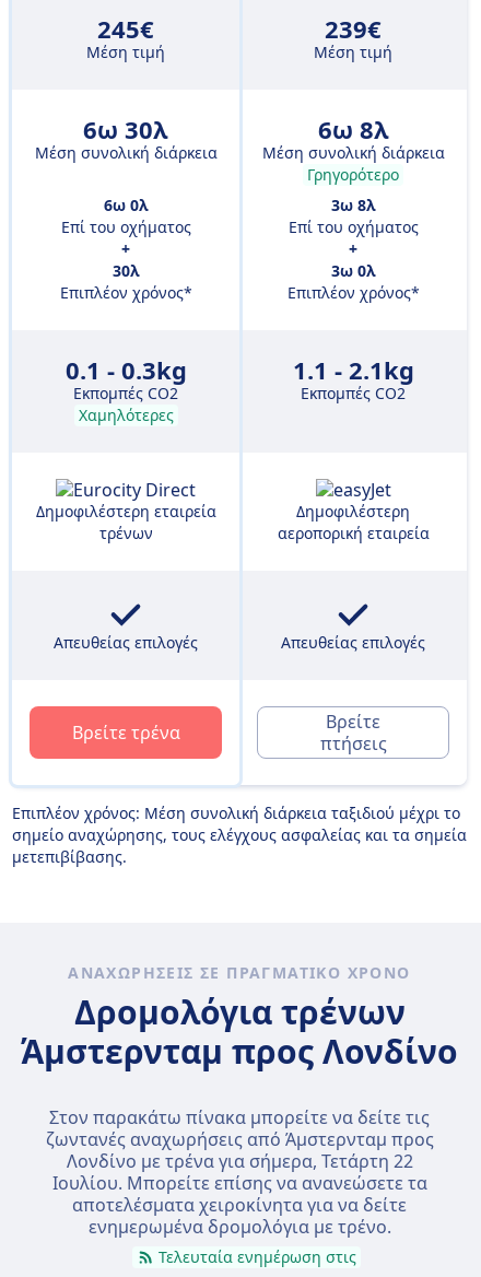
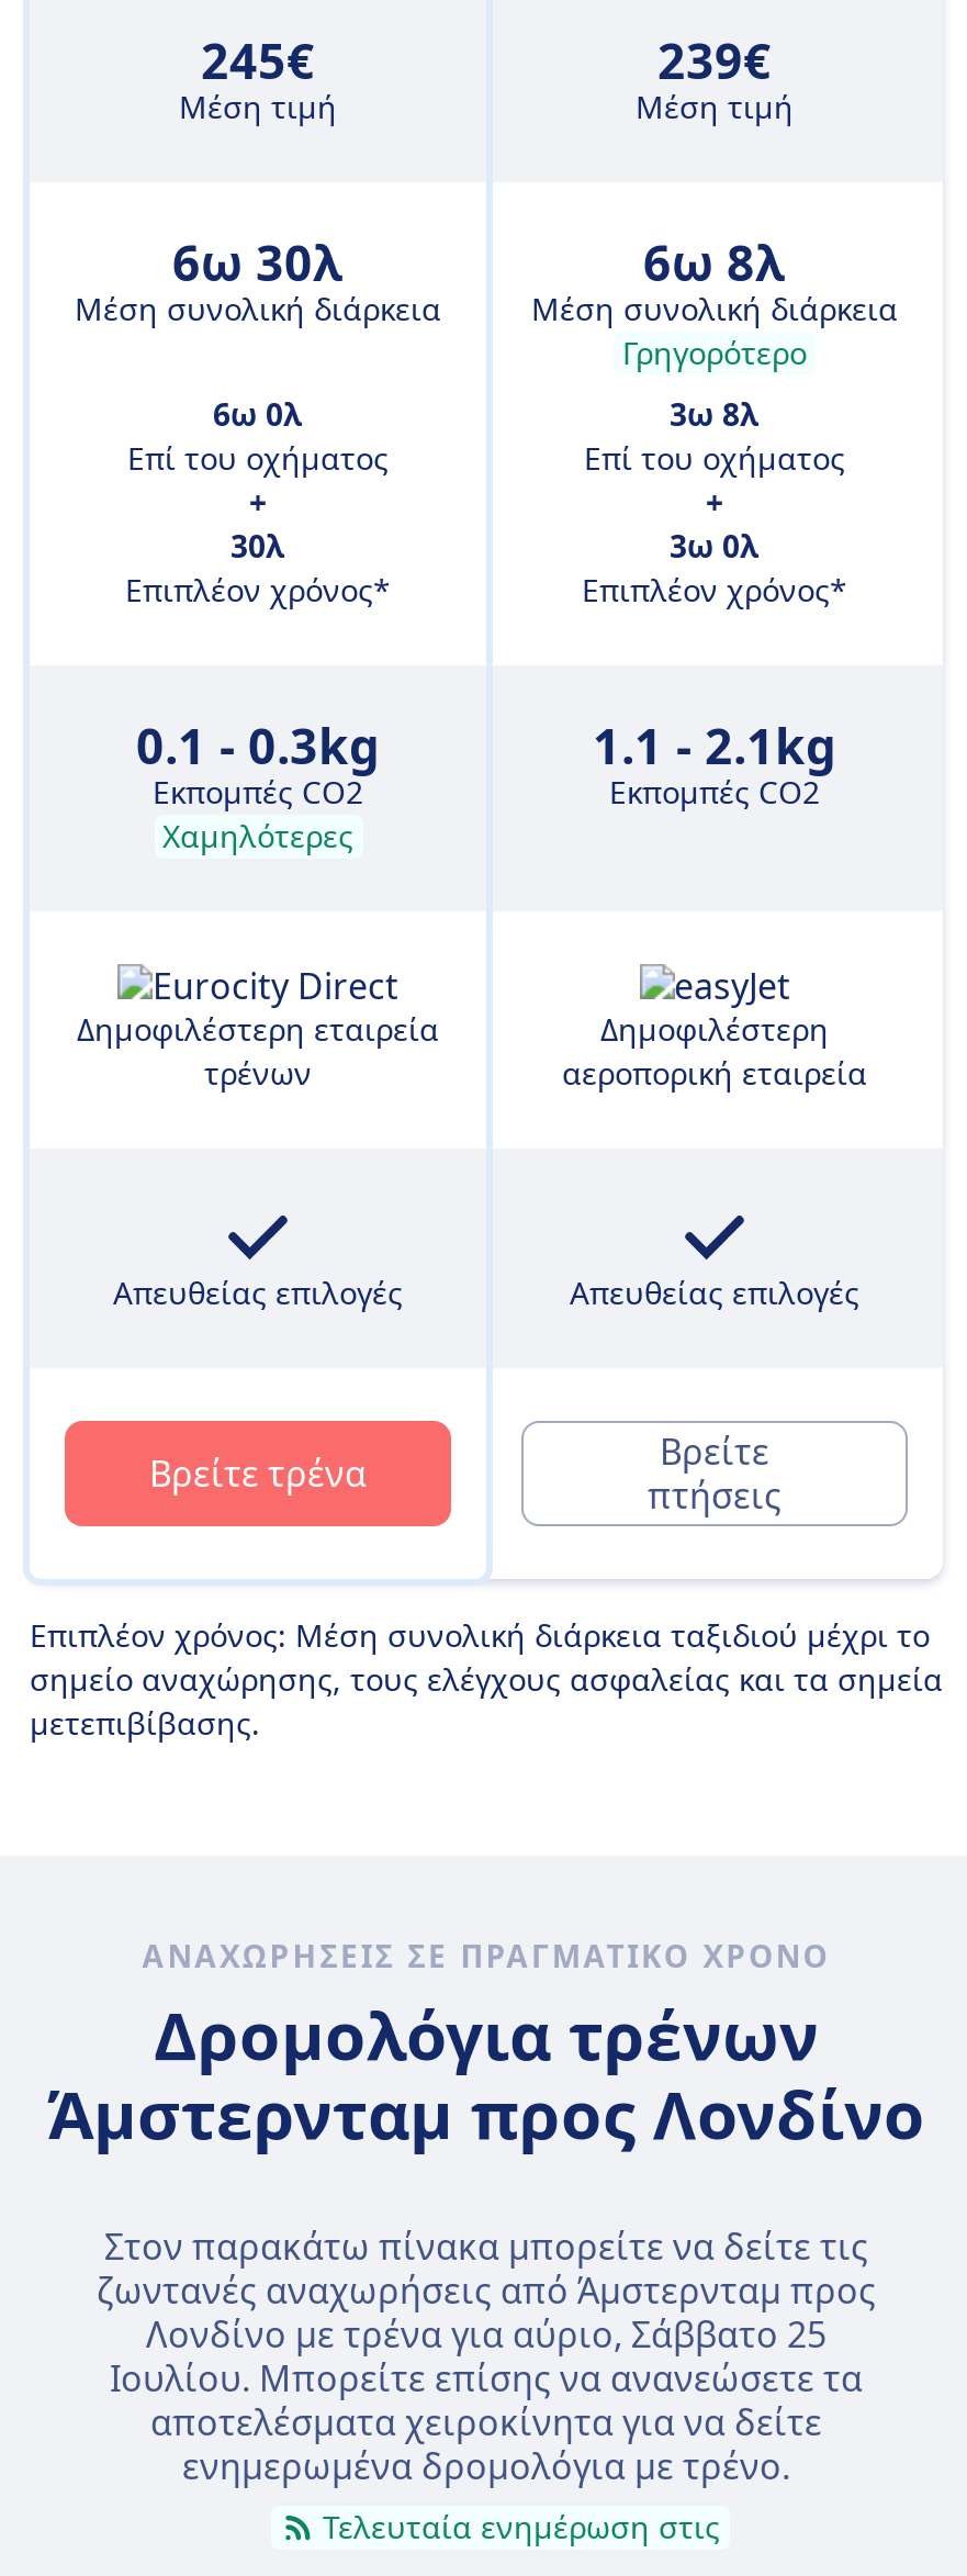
[66,1149,413,1173] Λονδίνο με τρένα για σήμερα, Τετάρτη 22 -> [146,2310,827,2359] Λονδίνο με τρένα για αύριο, Σάββατο 25

